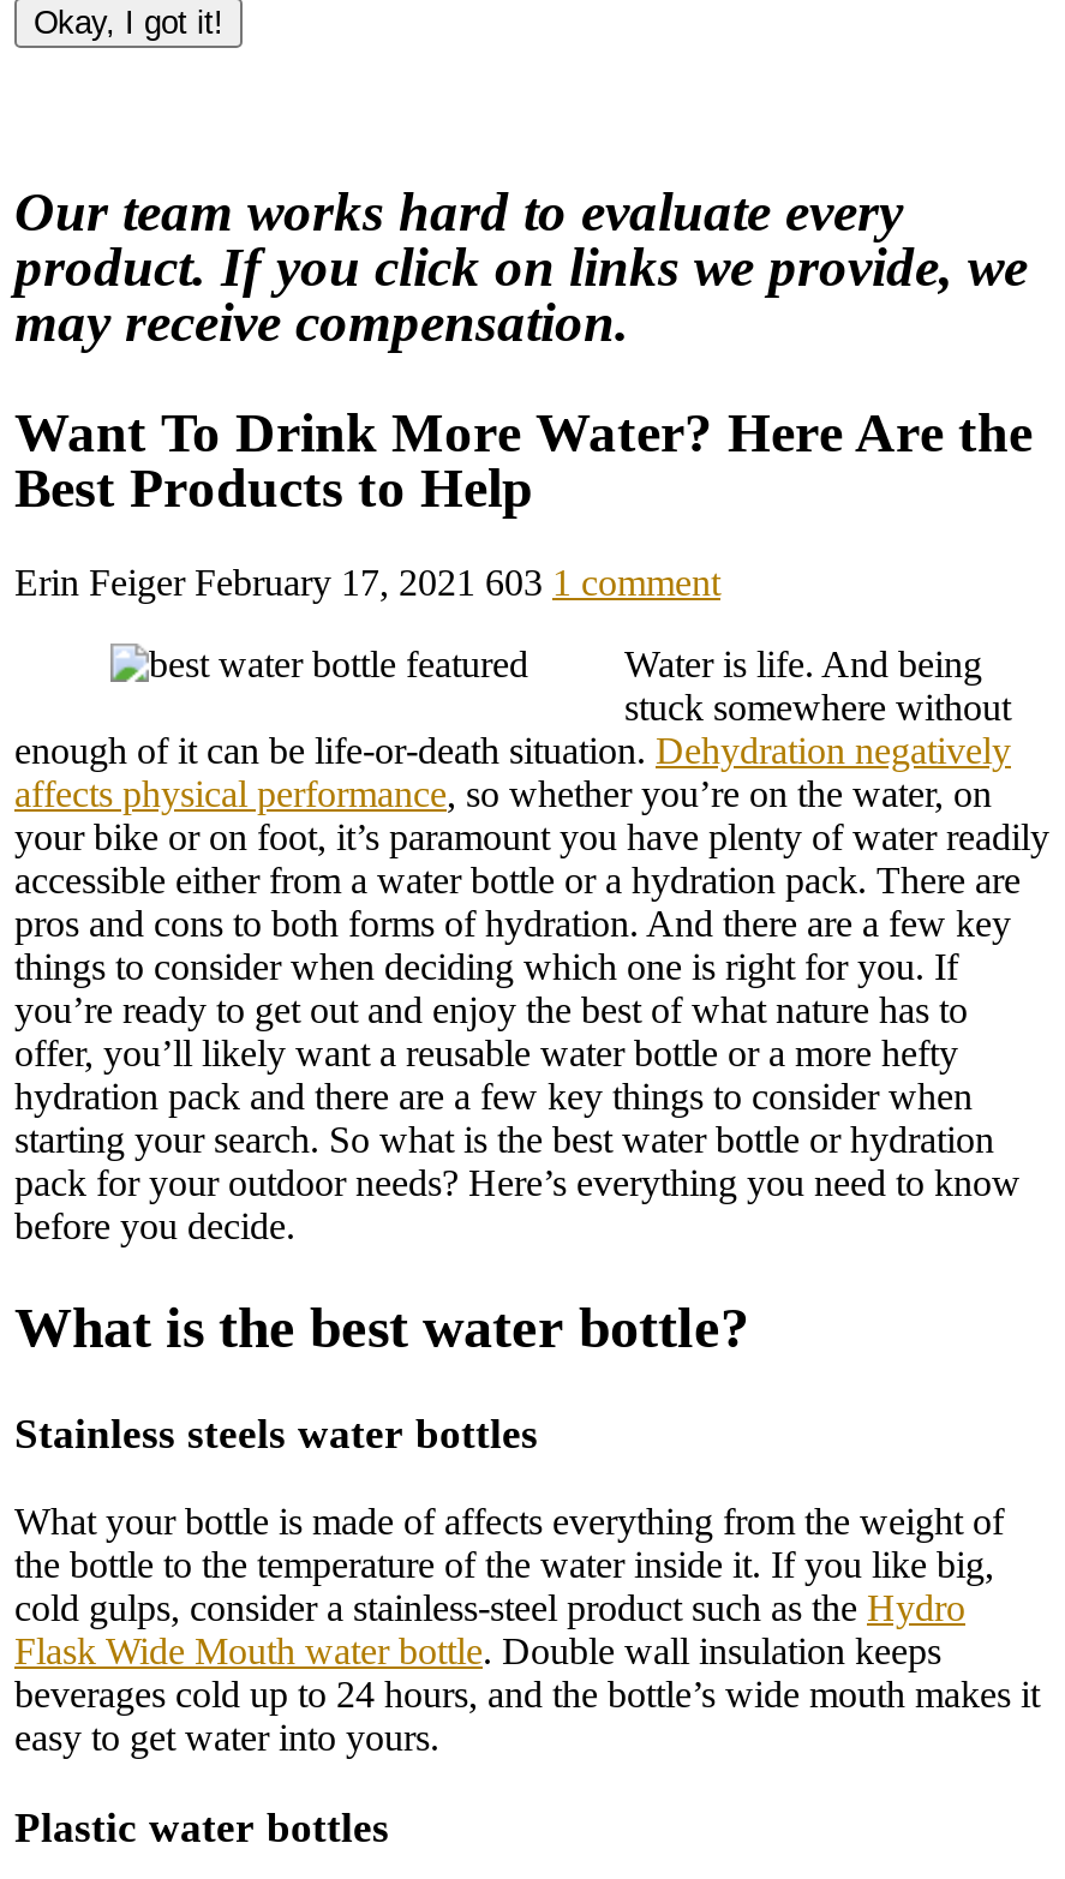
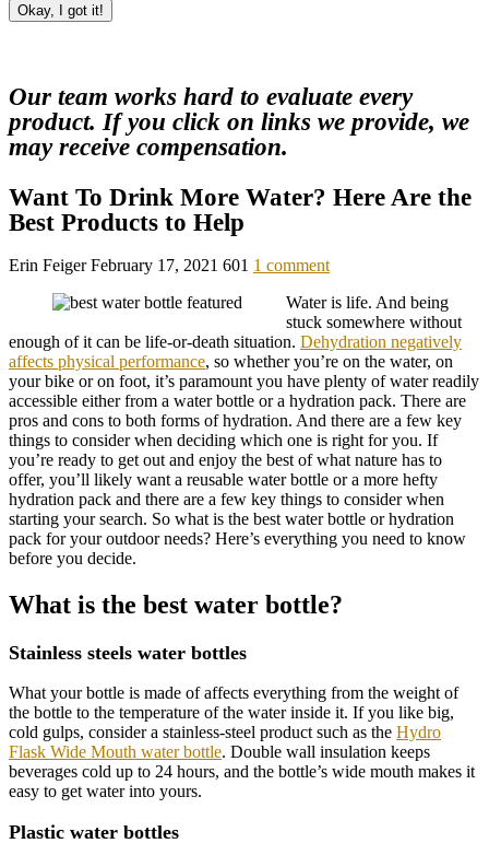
[14,562,720,603] Erin Feiger February 17, 2021 603 1 comment -> [9,256,330,275] Erin Feiger February 17, 2021 601 1 comment

